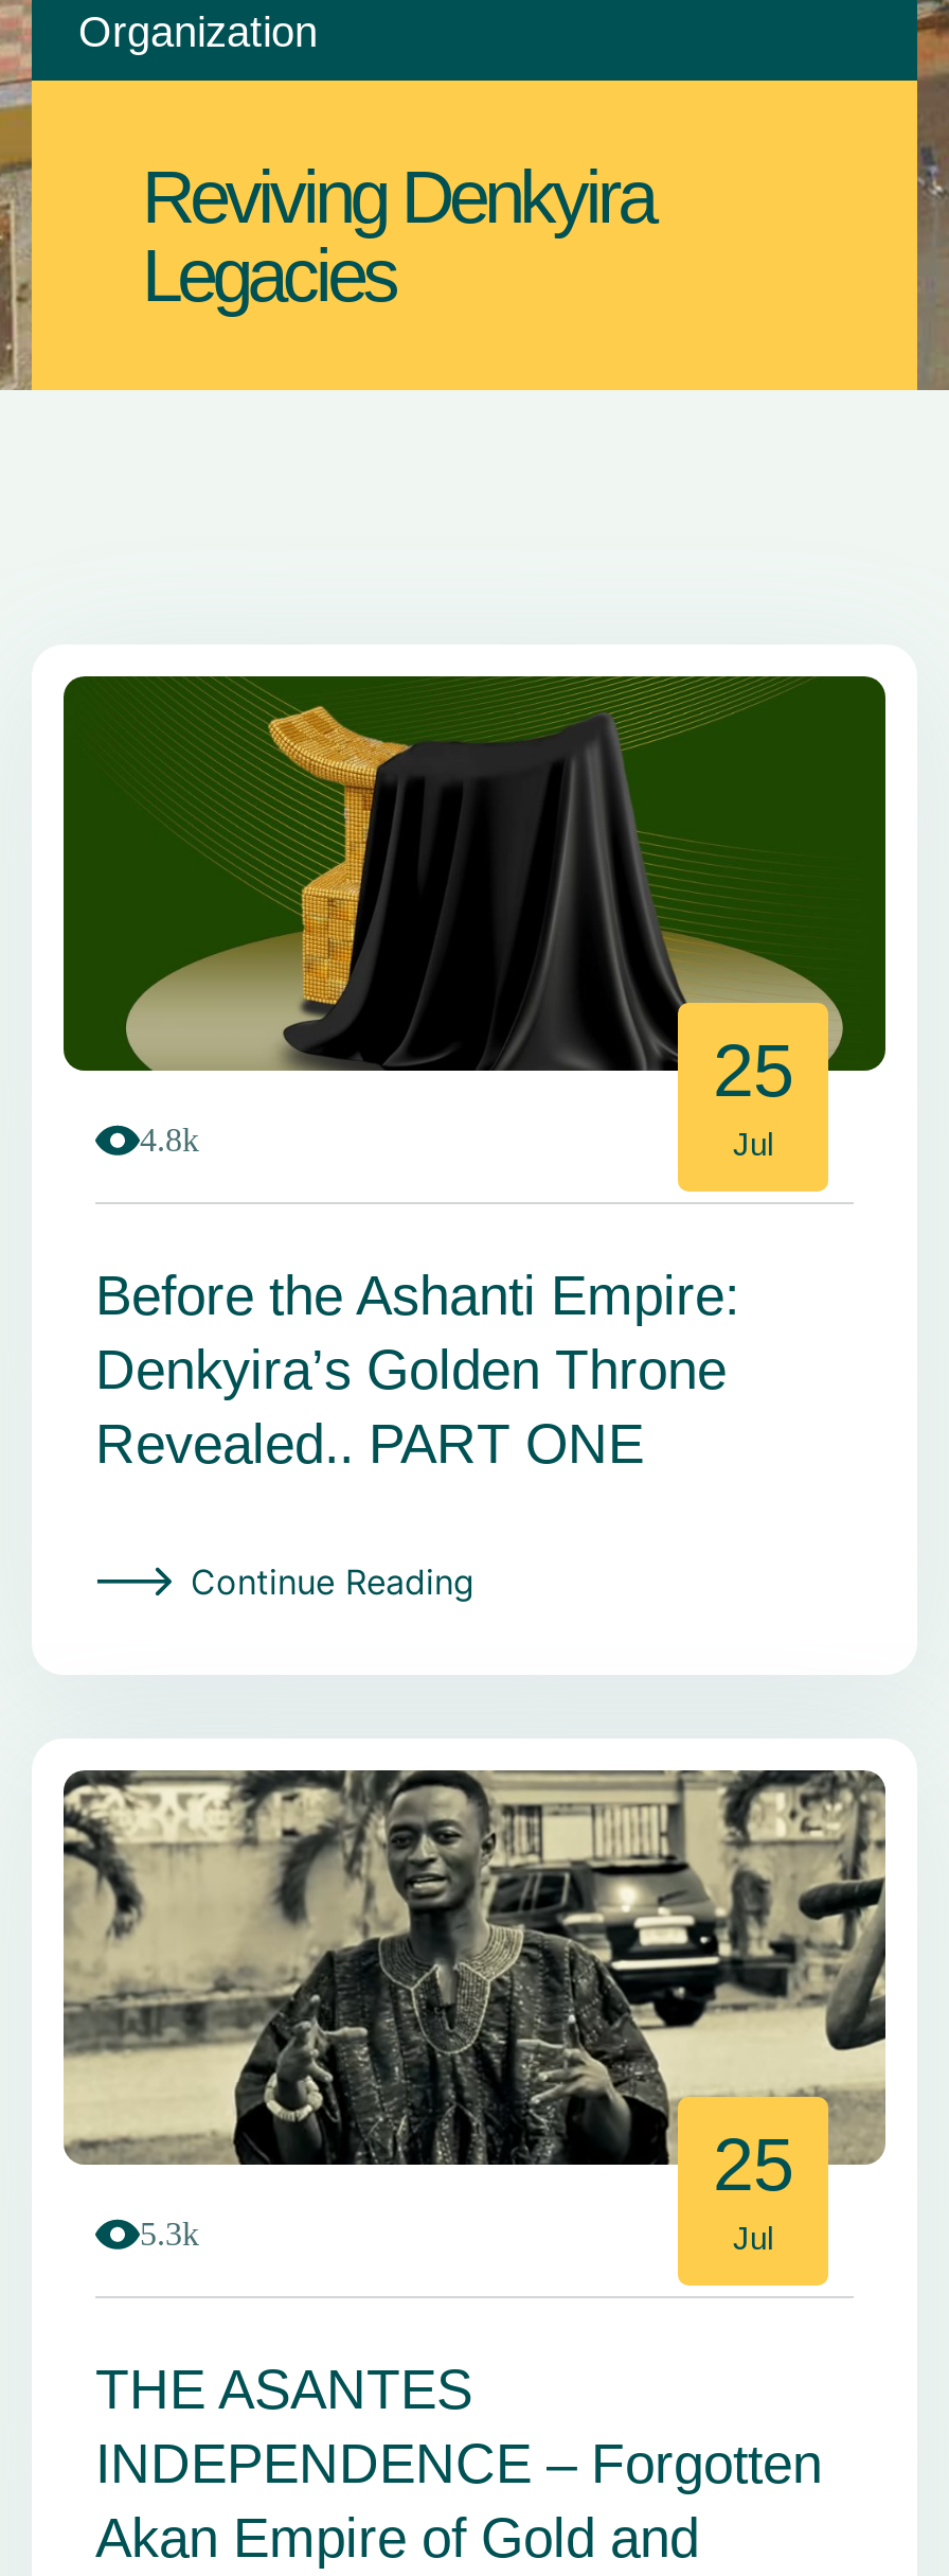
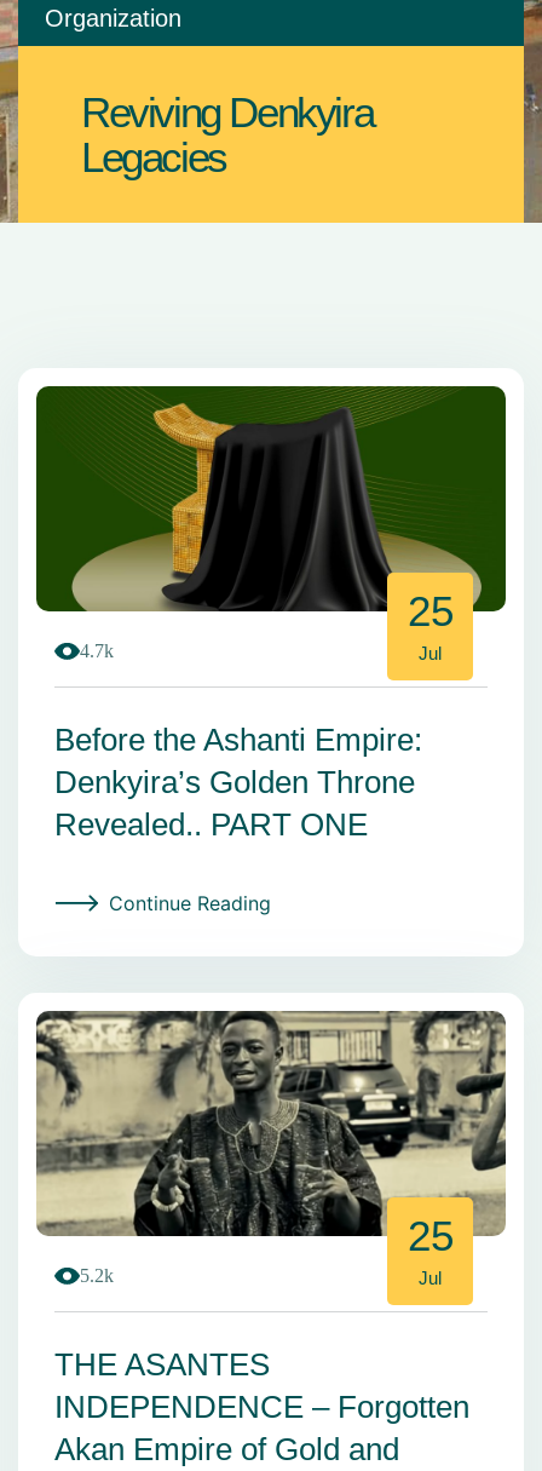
[140,1121,199,1157] 4.8k -> [80,640,114,661] 4.7k
[140,2215,199,2251] 5.3k -> [80,1265,114,1286] 5.2k

